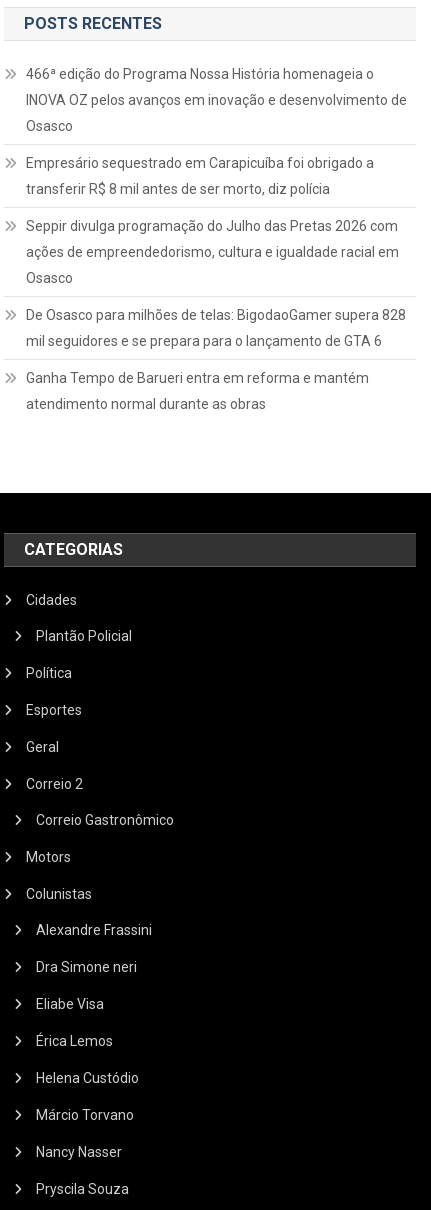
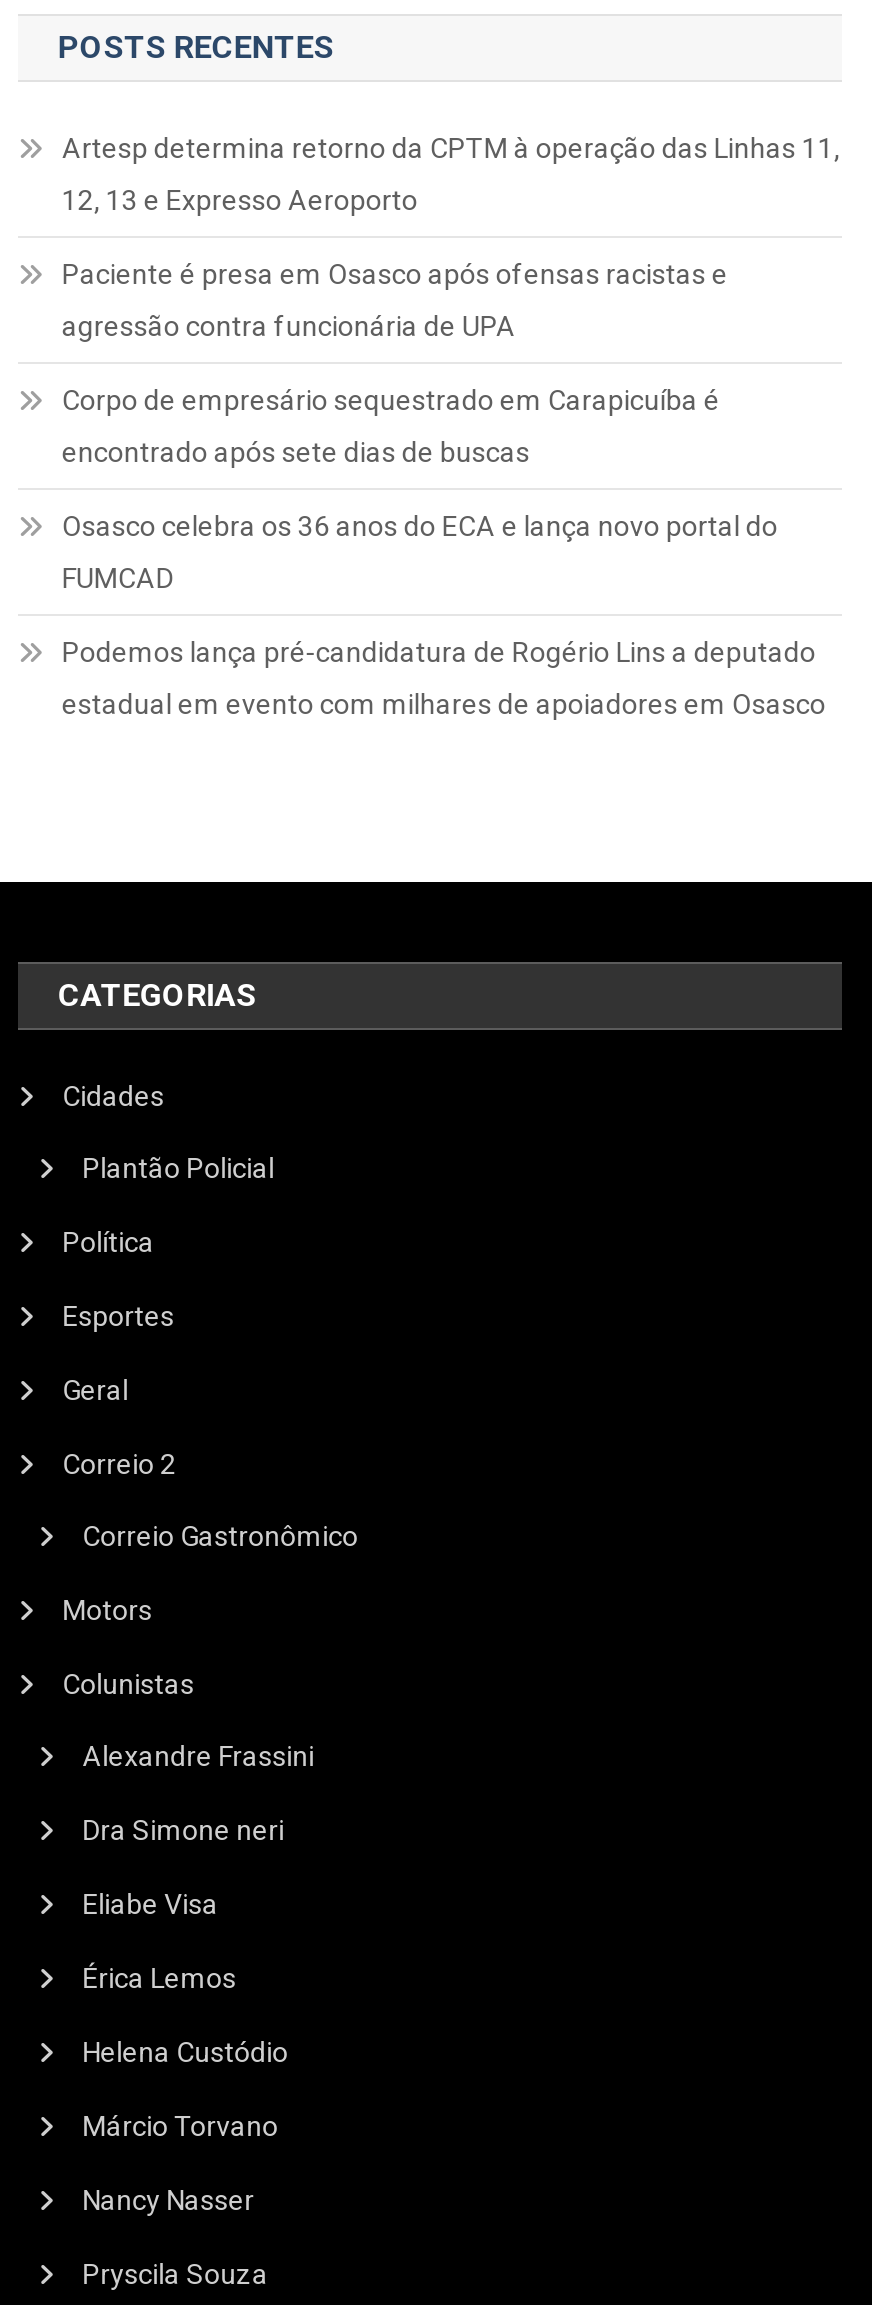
[26,66,407,412] 466ª edição do Programa Nossa História homenageia o | INOVA OZ pelos avanços em inovação e desenvolvimento de | Osasco | Empresário sequestrado em Carapicuíba foi obrigado a | transferir R$ 8 mil antes de ser morto, diz polícia | Seppir divulga programação do Julho das Pretas 2026 com | ações de empreendedorismo, cultura e igualdade racial em | Osasco | De Osasco para milhões de telas: BigodaoGamer supera 828 | mil seguidores e se prepara para o lançamento de GTA 6 | Ganha Tempo de Barueri entra em reforma e mantém | atendimento normal durante as obras -> [62,132,840,720] Artesp determina retorno da CPTM à operação das Linhas 11, | 12, 13 e Expresso Aeroporto | Paciente é presa em Osasco após ofensas racistas e | agressão contra funcionária de UPA | Corpo de empresário sequestrado em Carapicuíba é | encontrado após sete dias de buscas | Osasco celebra os 36 anos do ECA e lança novo portal do | FUMCAD | Podemos lança pré-candidatura de Rogério Lins a deputado | estadual em evento com milhares de apoiadores em Osasco

